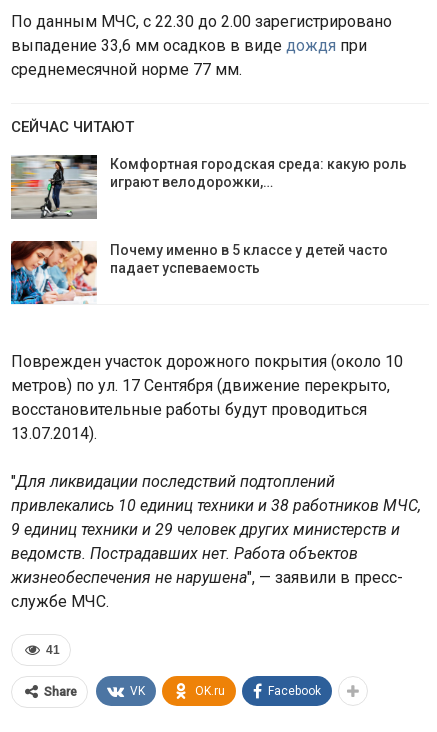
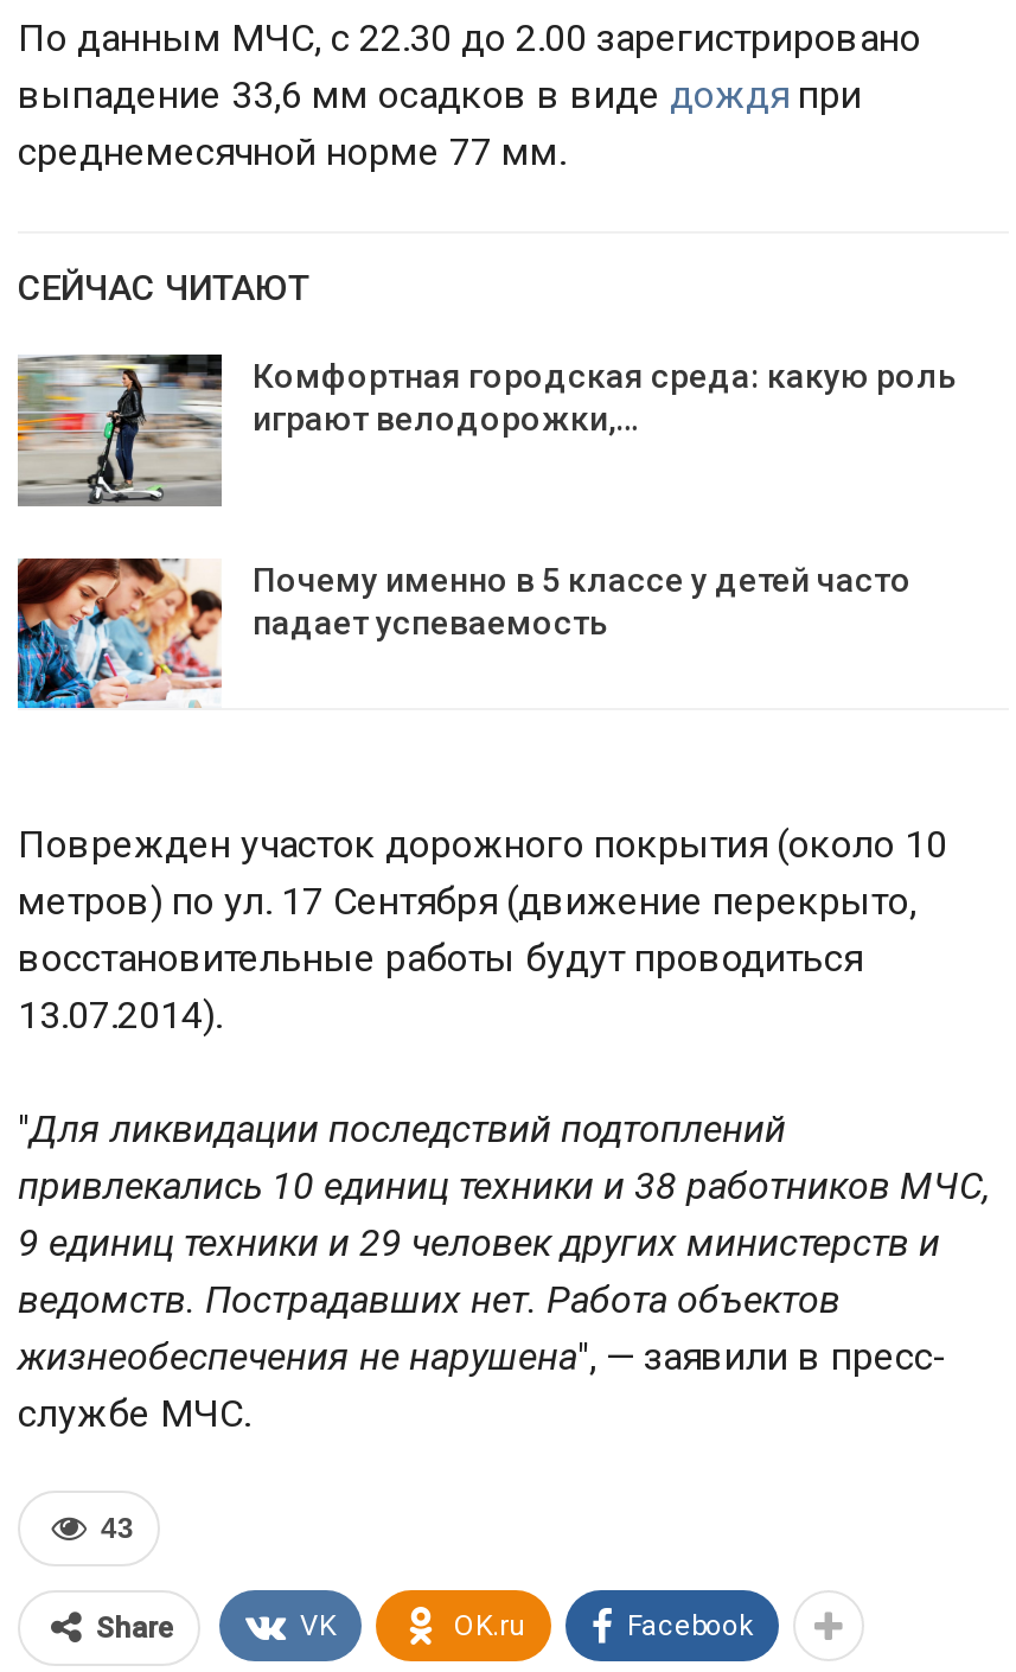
[46,643,60,657] 41 -> [101,1512,134,1546] 43

